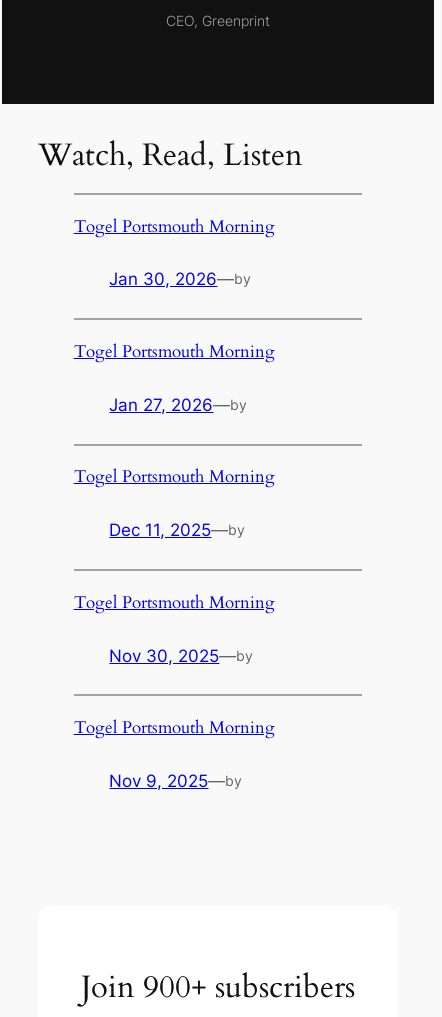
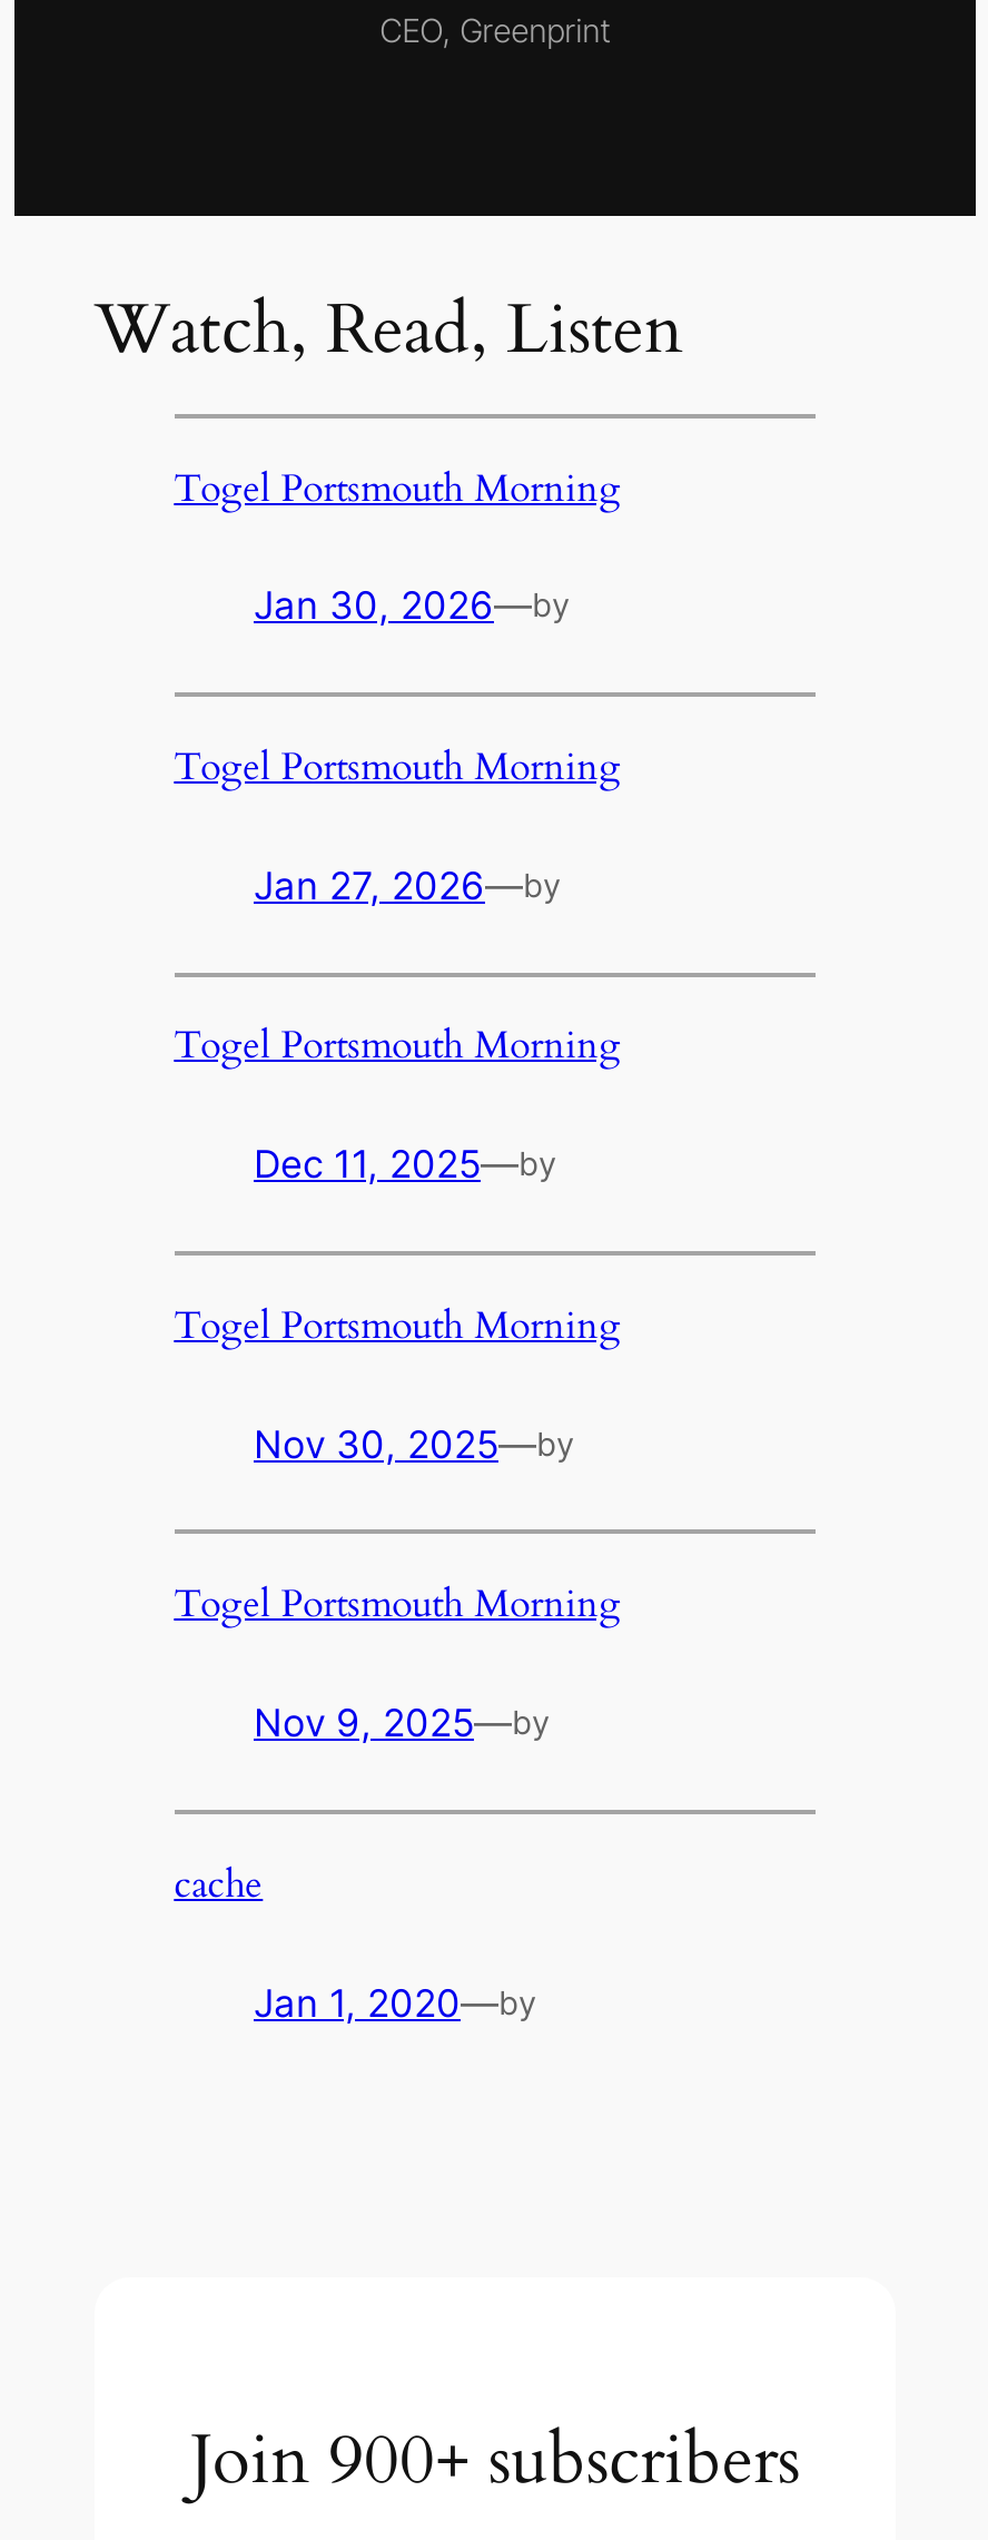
none -> [174,1858,536,2025] cache | Jan 1, 2020—by

